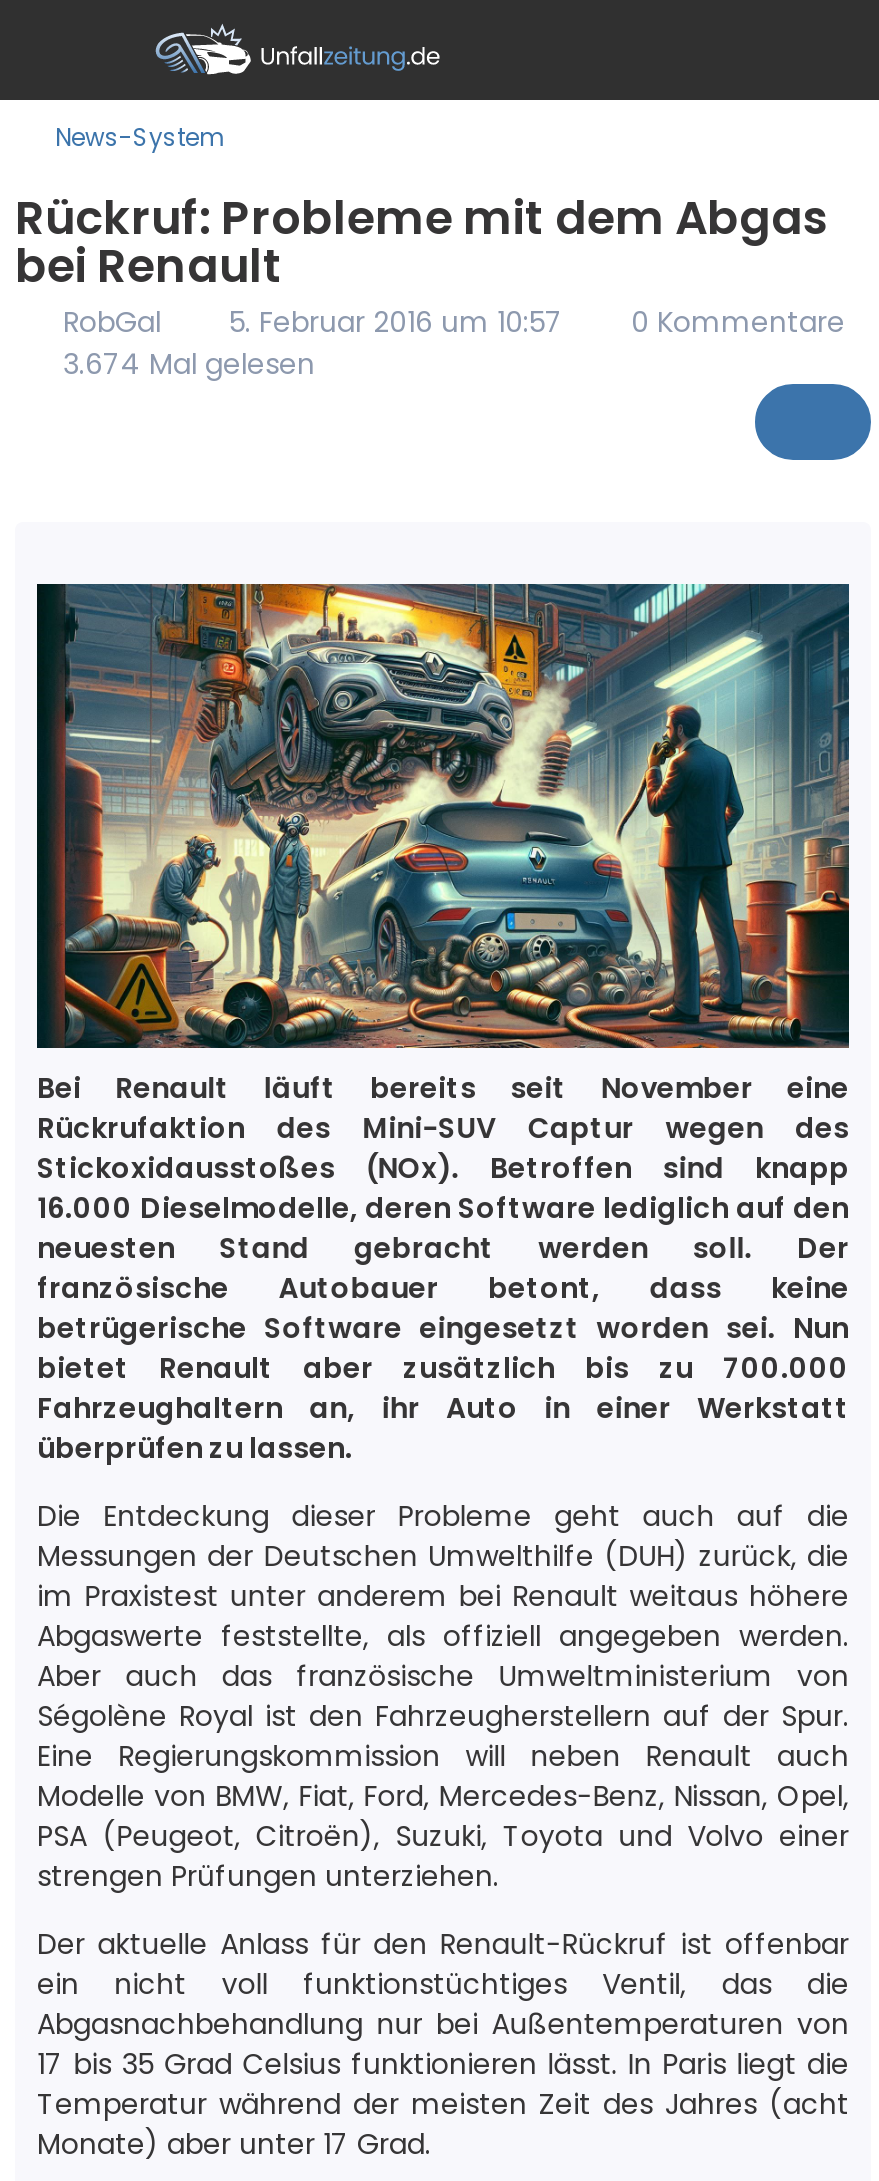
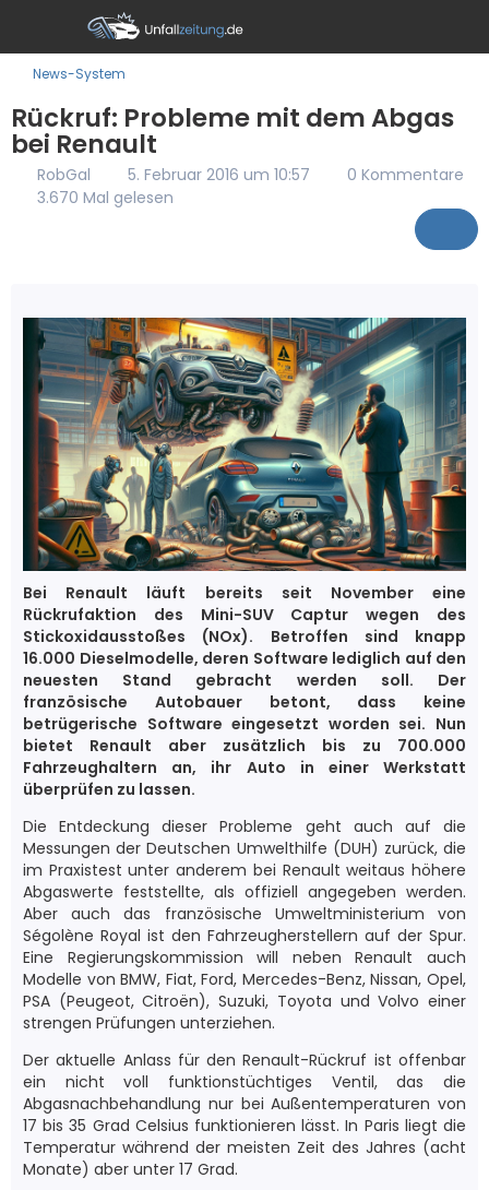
[55,344,315,384] 3.674 Mal gelesen -> [33,187,174,209] 3.670 Mal gelesen

